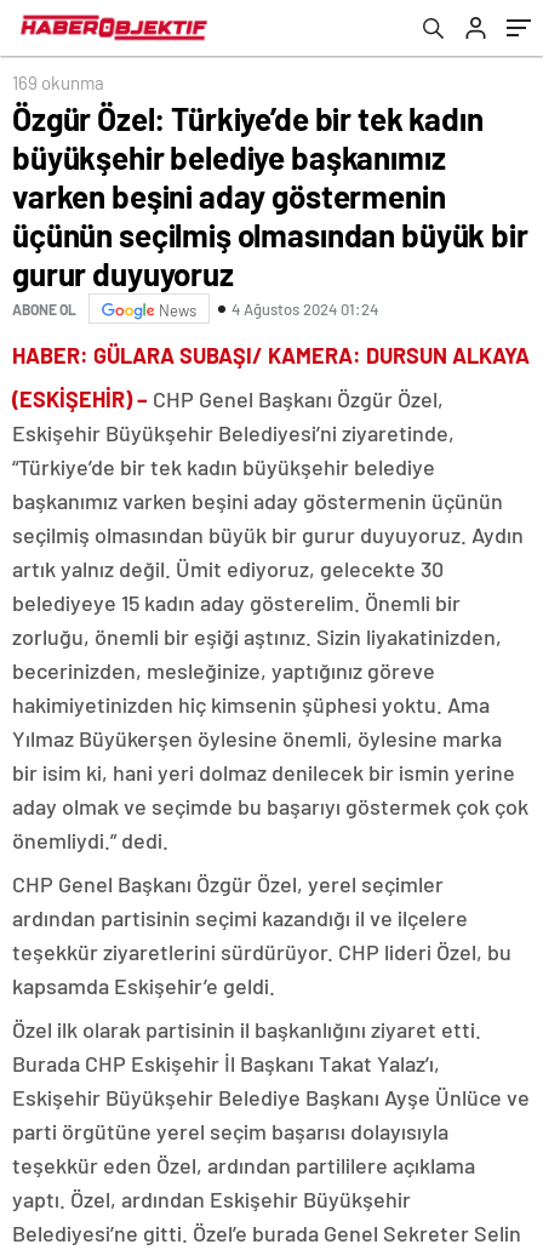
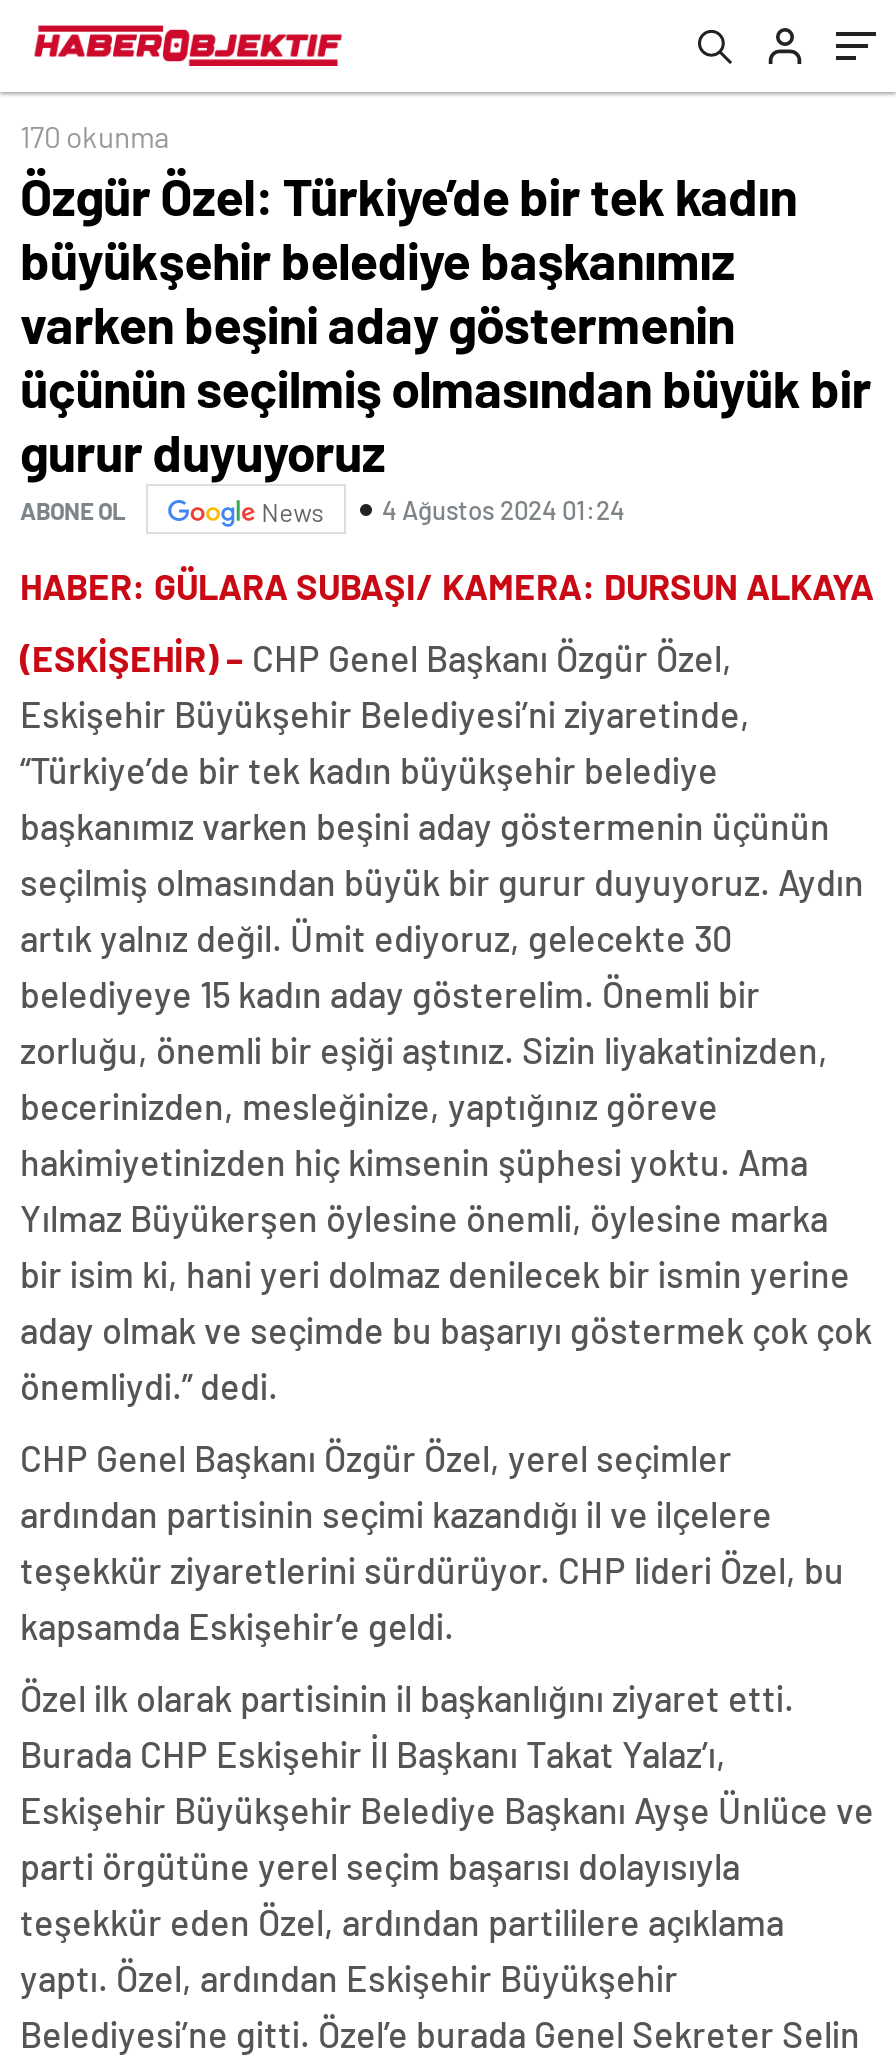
[12,72,104,93] 169 okunma -> [20,118,170,154] 170 okunma

